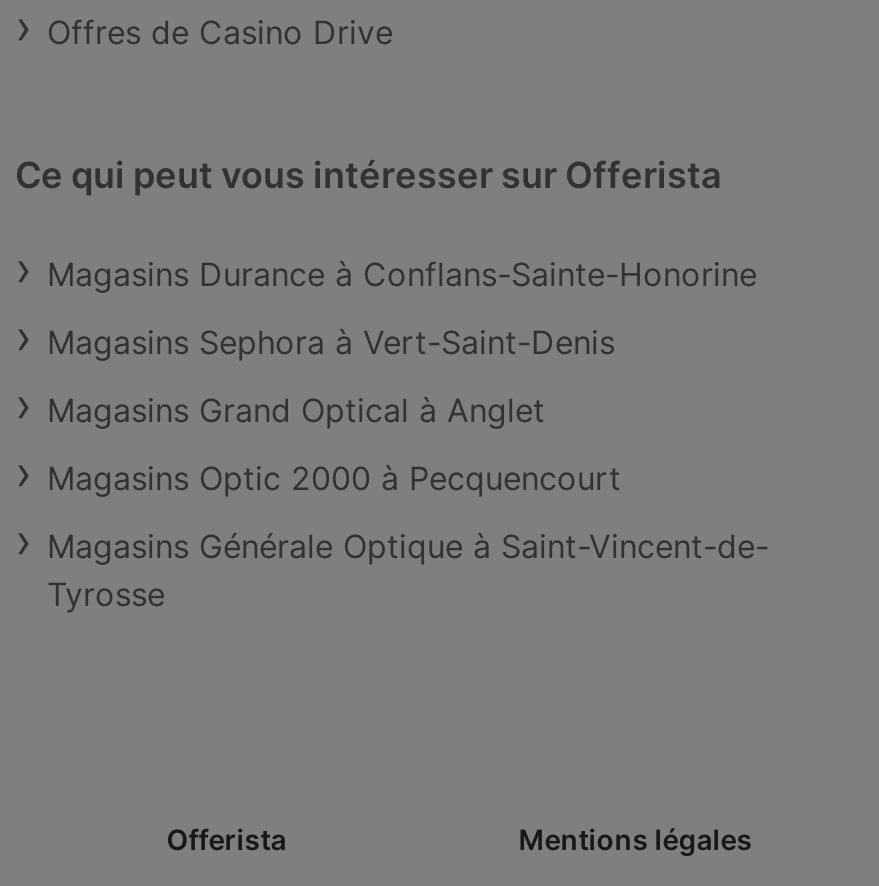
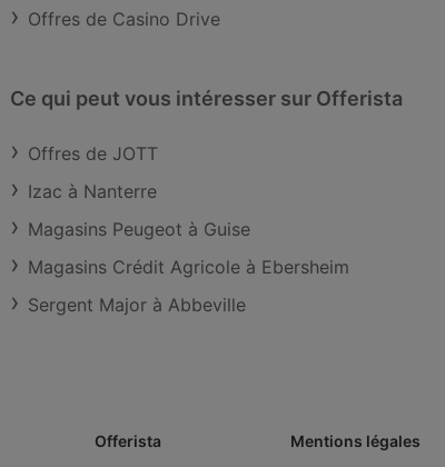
[47,254,757,294] Magasins Durance à Conflans-Sainte-Honorine -> [28,143,158,165] Offres de JOTT
[47,322,615,362] Magasins Sephora à Vert-Saint-Denis -> [28,180,157,203] Izac à Nanterre
[47,390,545,430] Magasins Grand Optical à Anglet -> [28,218,250,240] Magasins Peugeot à Guise
[47,458,621,498] Magasins Optic 2000 à Pecquencourt -> [28,256,349,278] Magasins Crédit Agricole à Ebersheim
[47,526,771,614] Magasins Générale Optique à Saint-Vincent-de- | Tyrosse -> [28,294,246,316] Sergent Major à Abbeville

